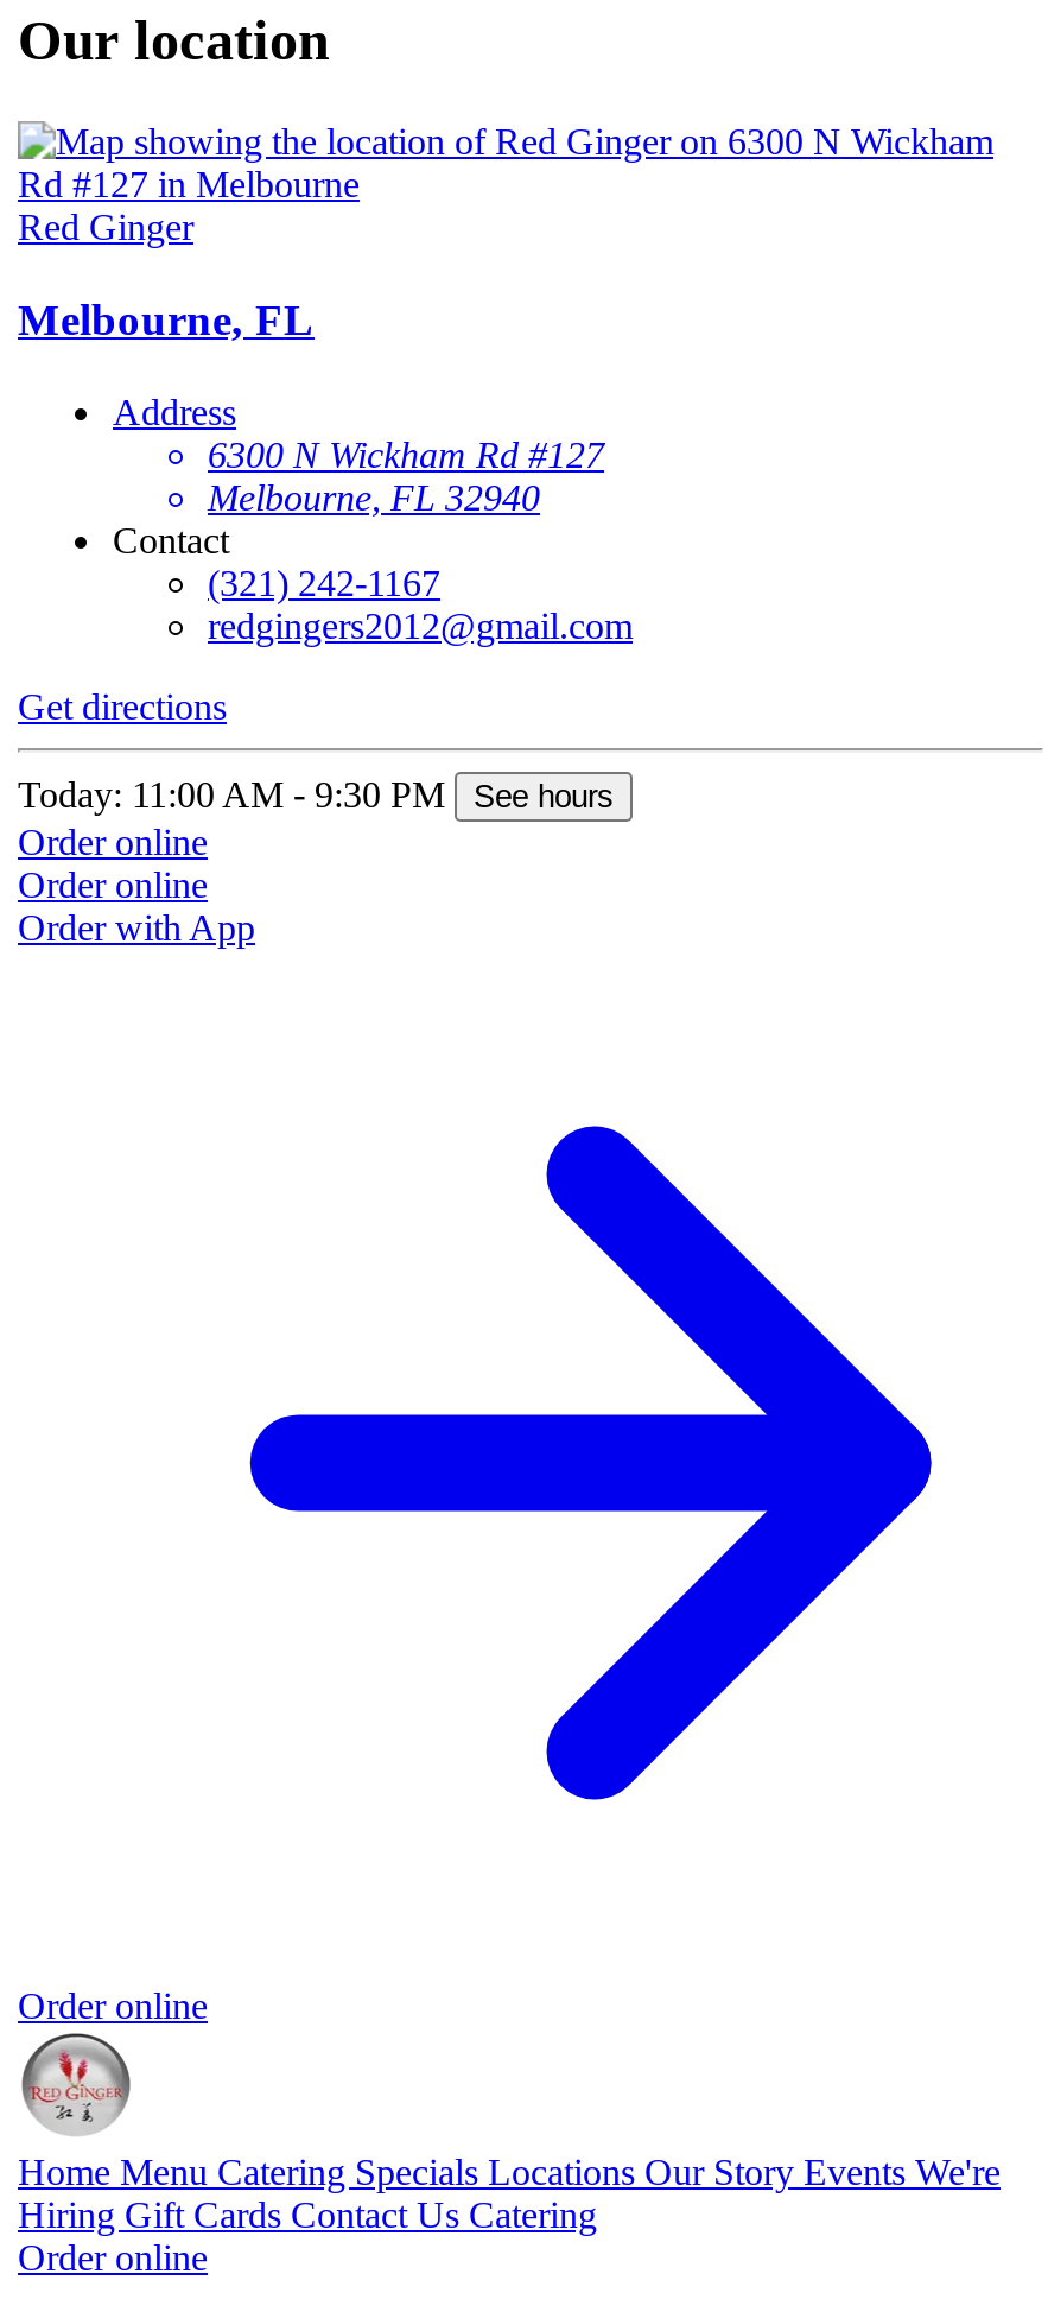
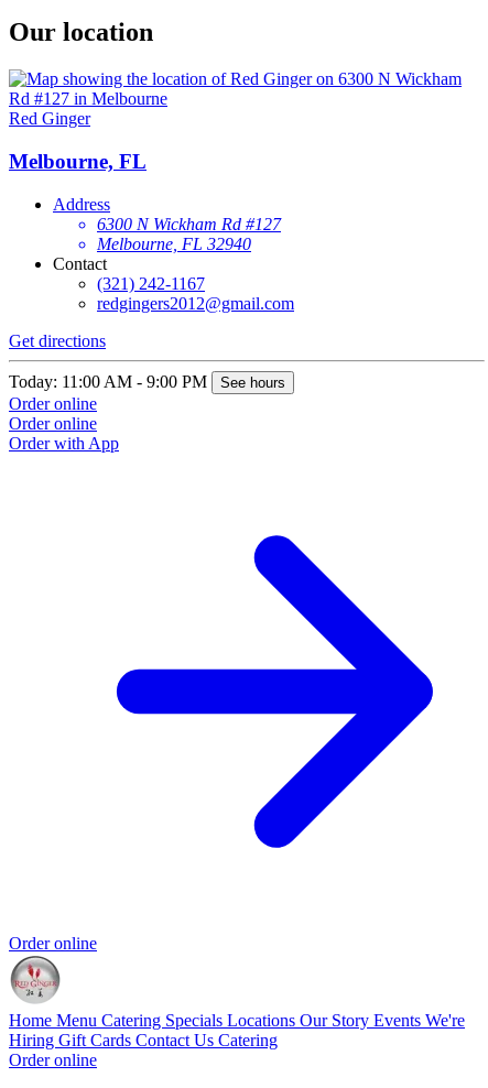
[18,774,614,814] Today: 11:00 AM - 9:30 PM See hours -> [9,372,285,391] Today: 11:00 AM - 9:00 PM See hours

